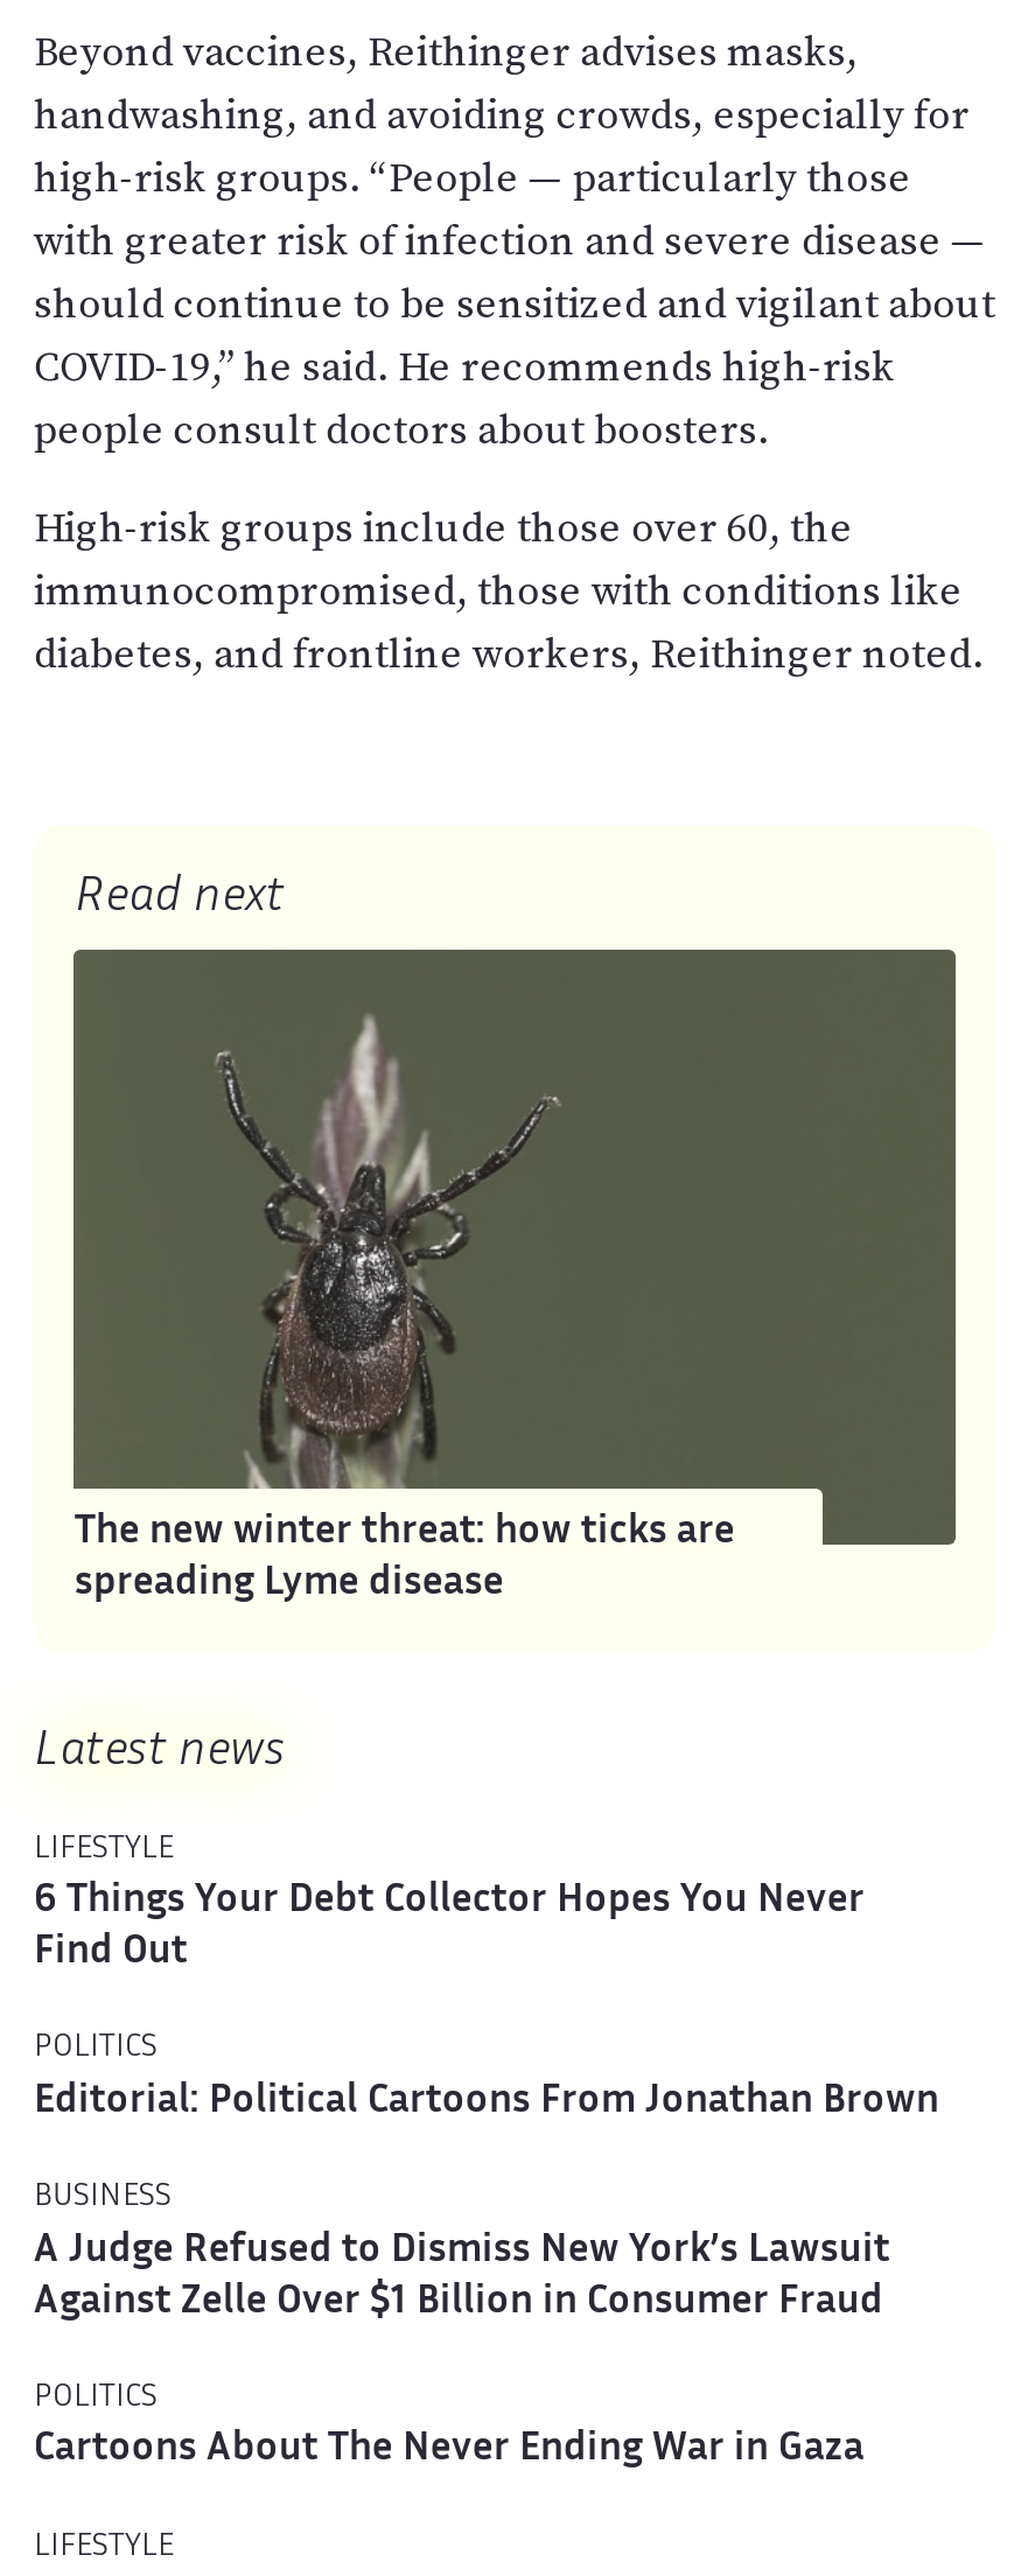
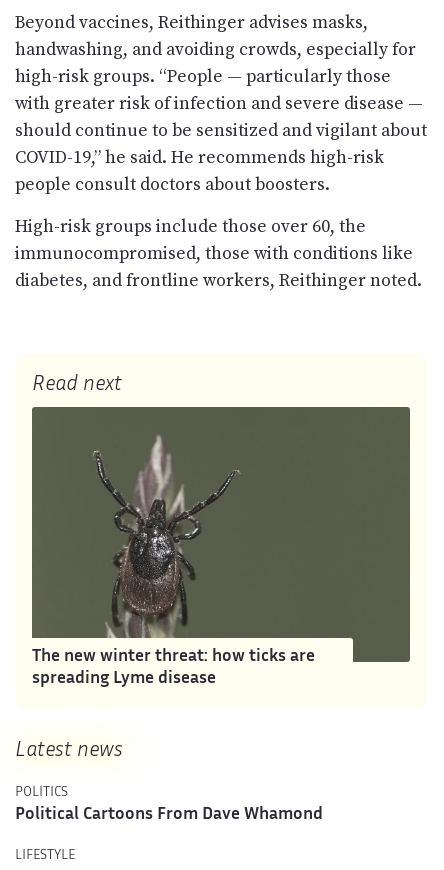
[34,1836,864,1972] LIFESTYLE | 6 Things Your Debt Collector Hopes You Never | Find Out -> none
[34,2086,939,2469] Editorial: Political Cartoons From Jonathan Brown | BUSINESS | A Judge Refused to Dismiss New York’s Lawsuit | Against Zelle Over $1 Billion in Consumer Fraud | POLITICS | Cartoons About The Never Ending War in Gaza -> [15,808,323,823] Political Cartoons From Dave Whamond

